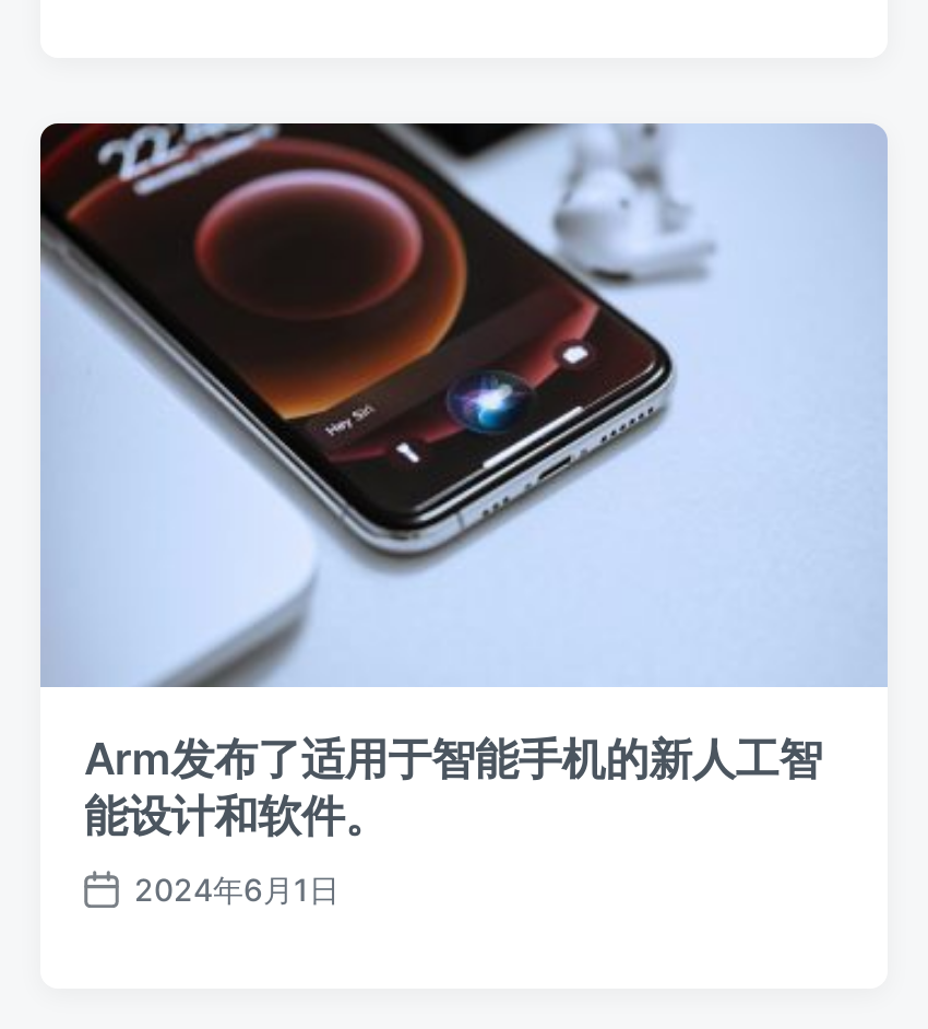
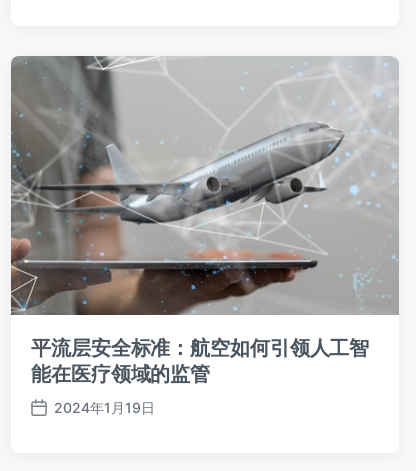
[38,120,885,842] [image] | Arm发布了适用于智能手机的新人工智 | 能设计和软件。 -> [10,55,399,386] [image] | 平流层安全标准：航空如何引领人工智 | 能在医疗领域的监管
[134,871,340,908] 2024年6月1日 -> [54,399,155,416] 2024年1月19日

